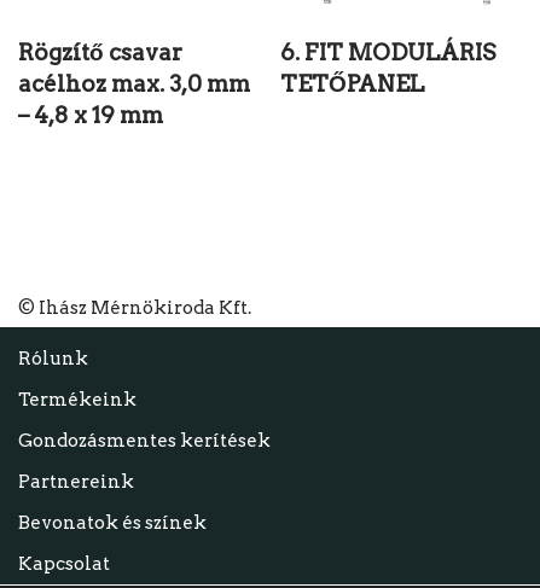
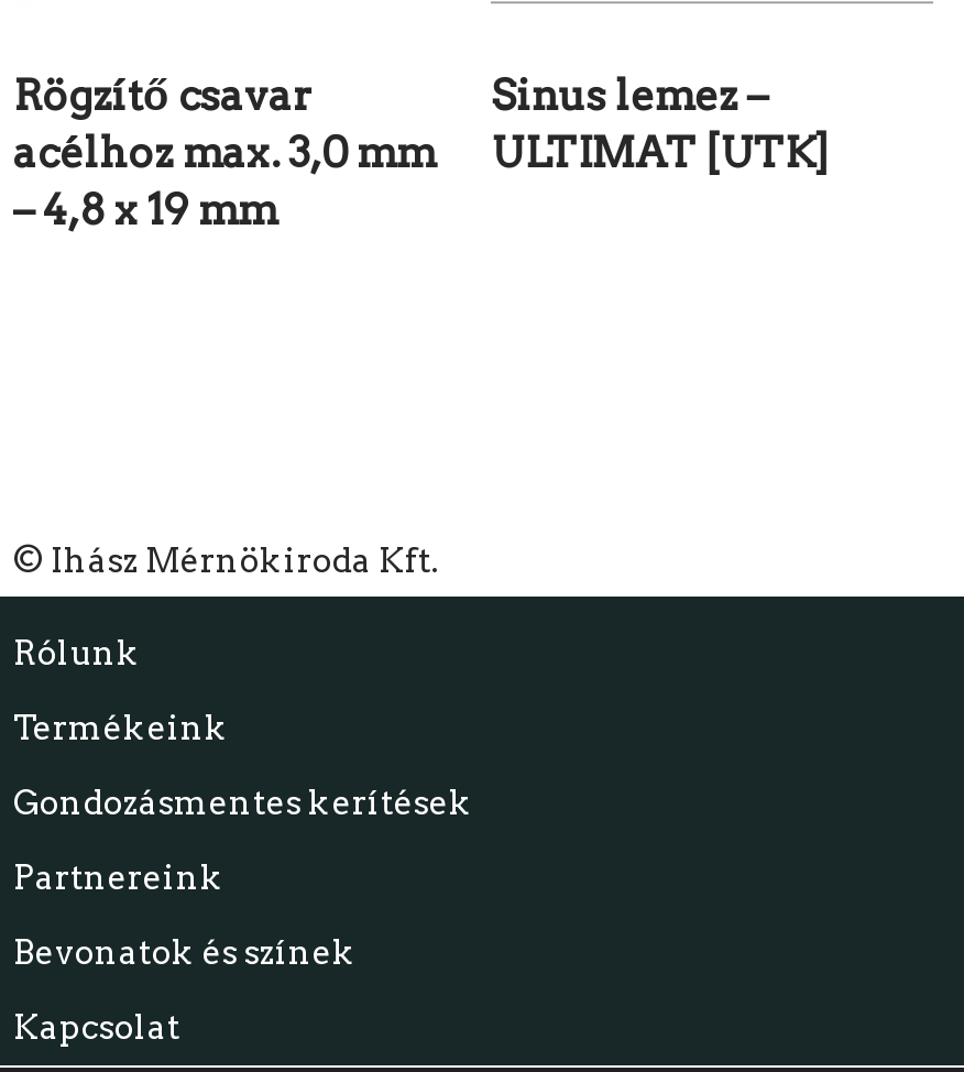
[281,39,496,98] 6. FIT MODULÁRIS | TETŐPANEL -> [492,71,831,179] Sinus lemez – | ULTIMAT [UTK]

